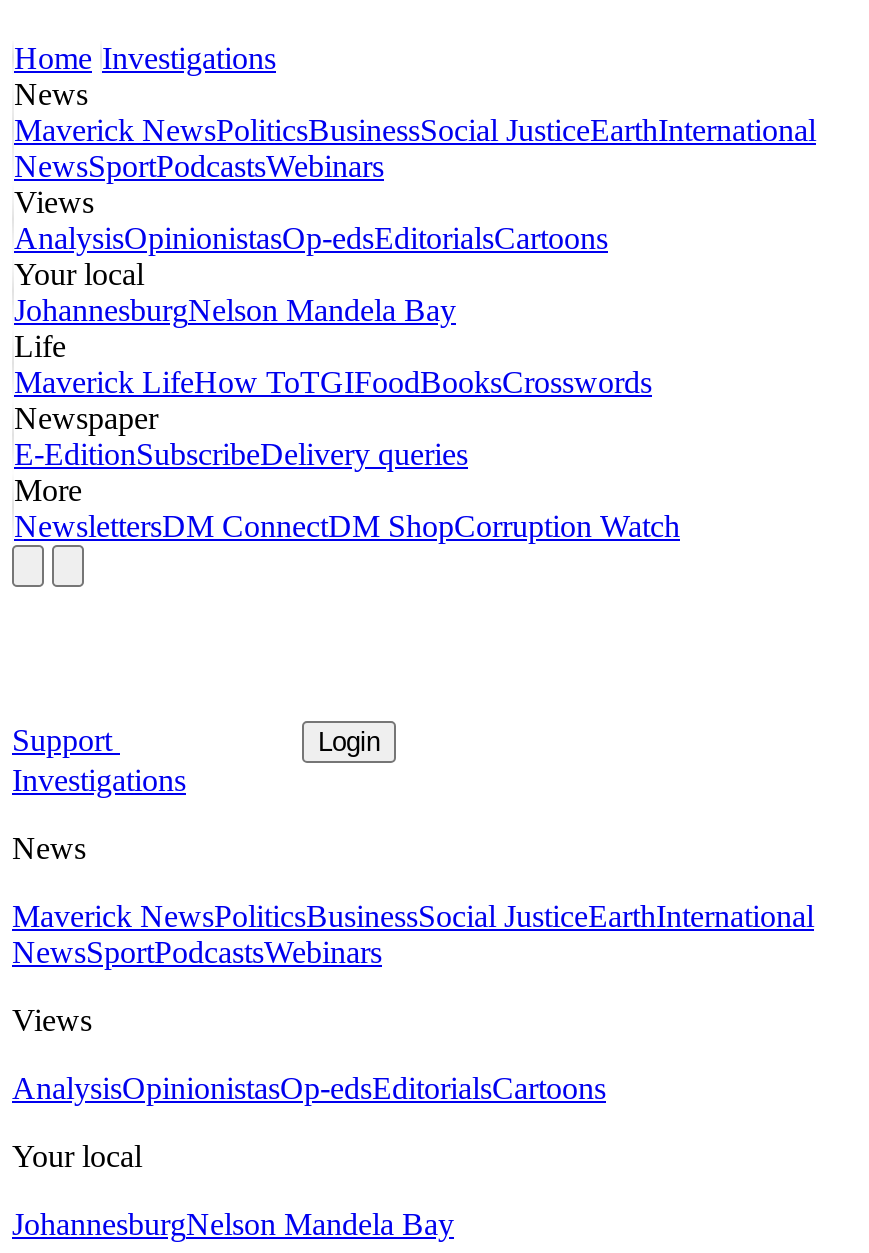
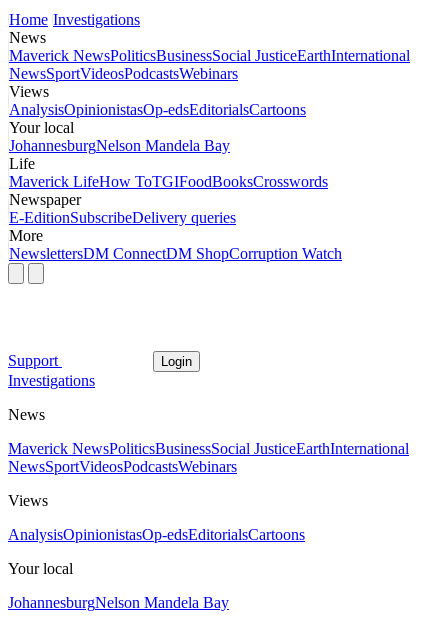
[14,150,384,184] NewsSportPodcastsWebinars -> [9,65,238,82] NewsSportVideosPodcastsWebinars
[12,936,382,970] NewsSportPodcastsWebinars -> [8,458,237,475] NewsSportVideosPodcastsWebinars

